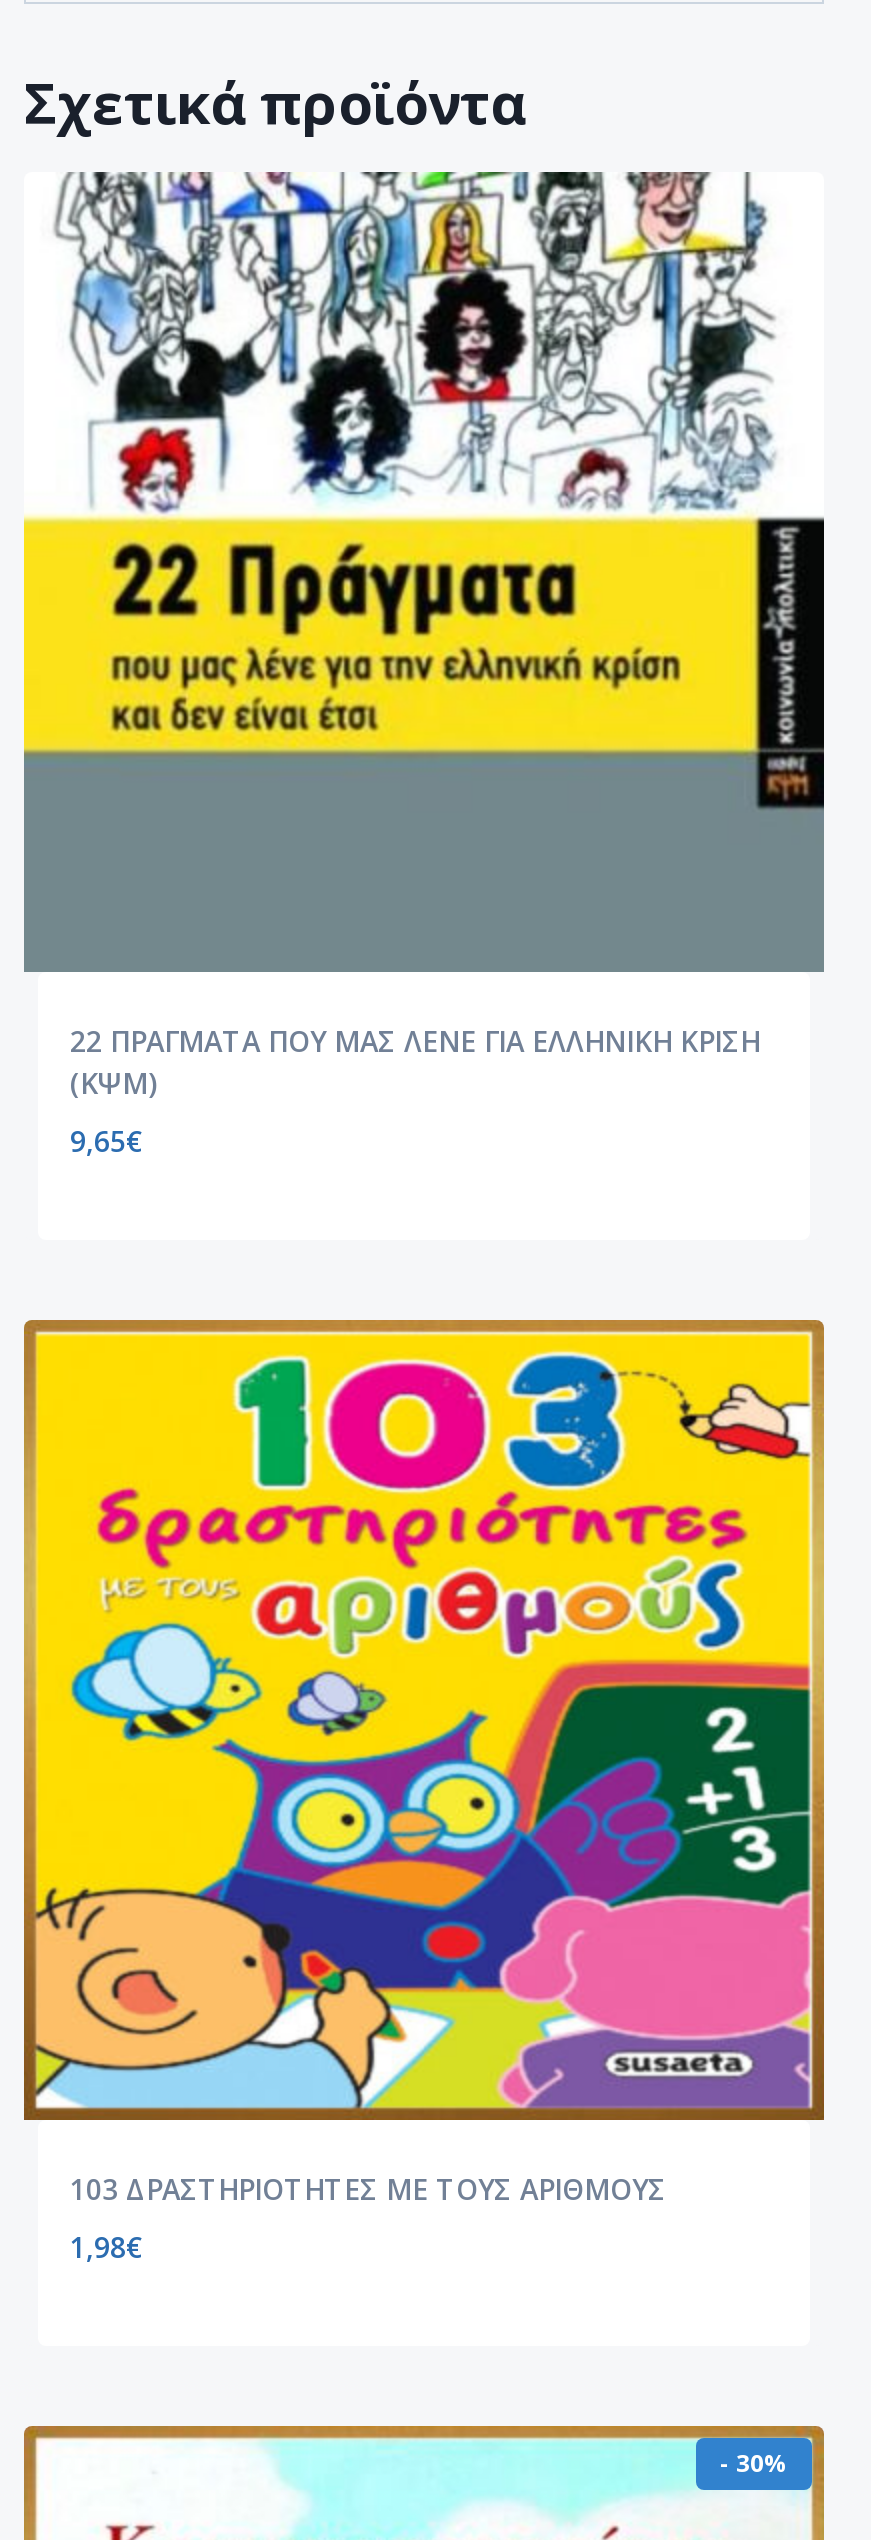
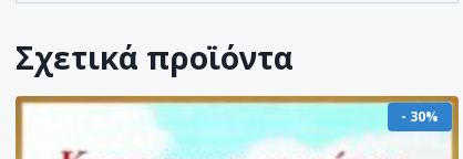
[24,170,826,1161] [image] | 22 ΠΡΑΓΜΑΤΑ ΠΟΥ ΜΑΣ ΛΕΝΕ ΓΙΑ ΕΛΛΗΝΙΚΗ ΚΡΙΣΗ | (ΚΨΜ) | 9,65€ -> none
[26,1318,824,2267] [image] | 103 ΔΡΑΣΤΗΡΙΟΤΗΤΕΣ ΜΕ ΤΟΥΣ ΑΡΙΘΜΟΥΣ | 1,98€ -> none

